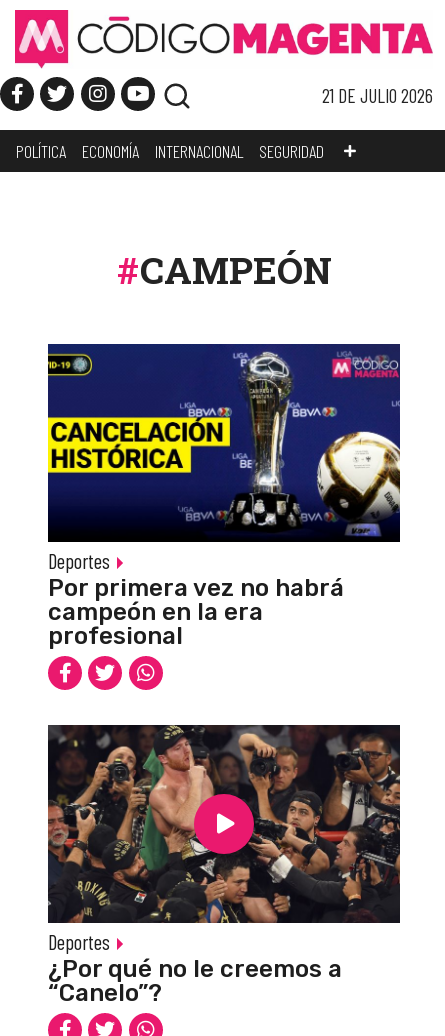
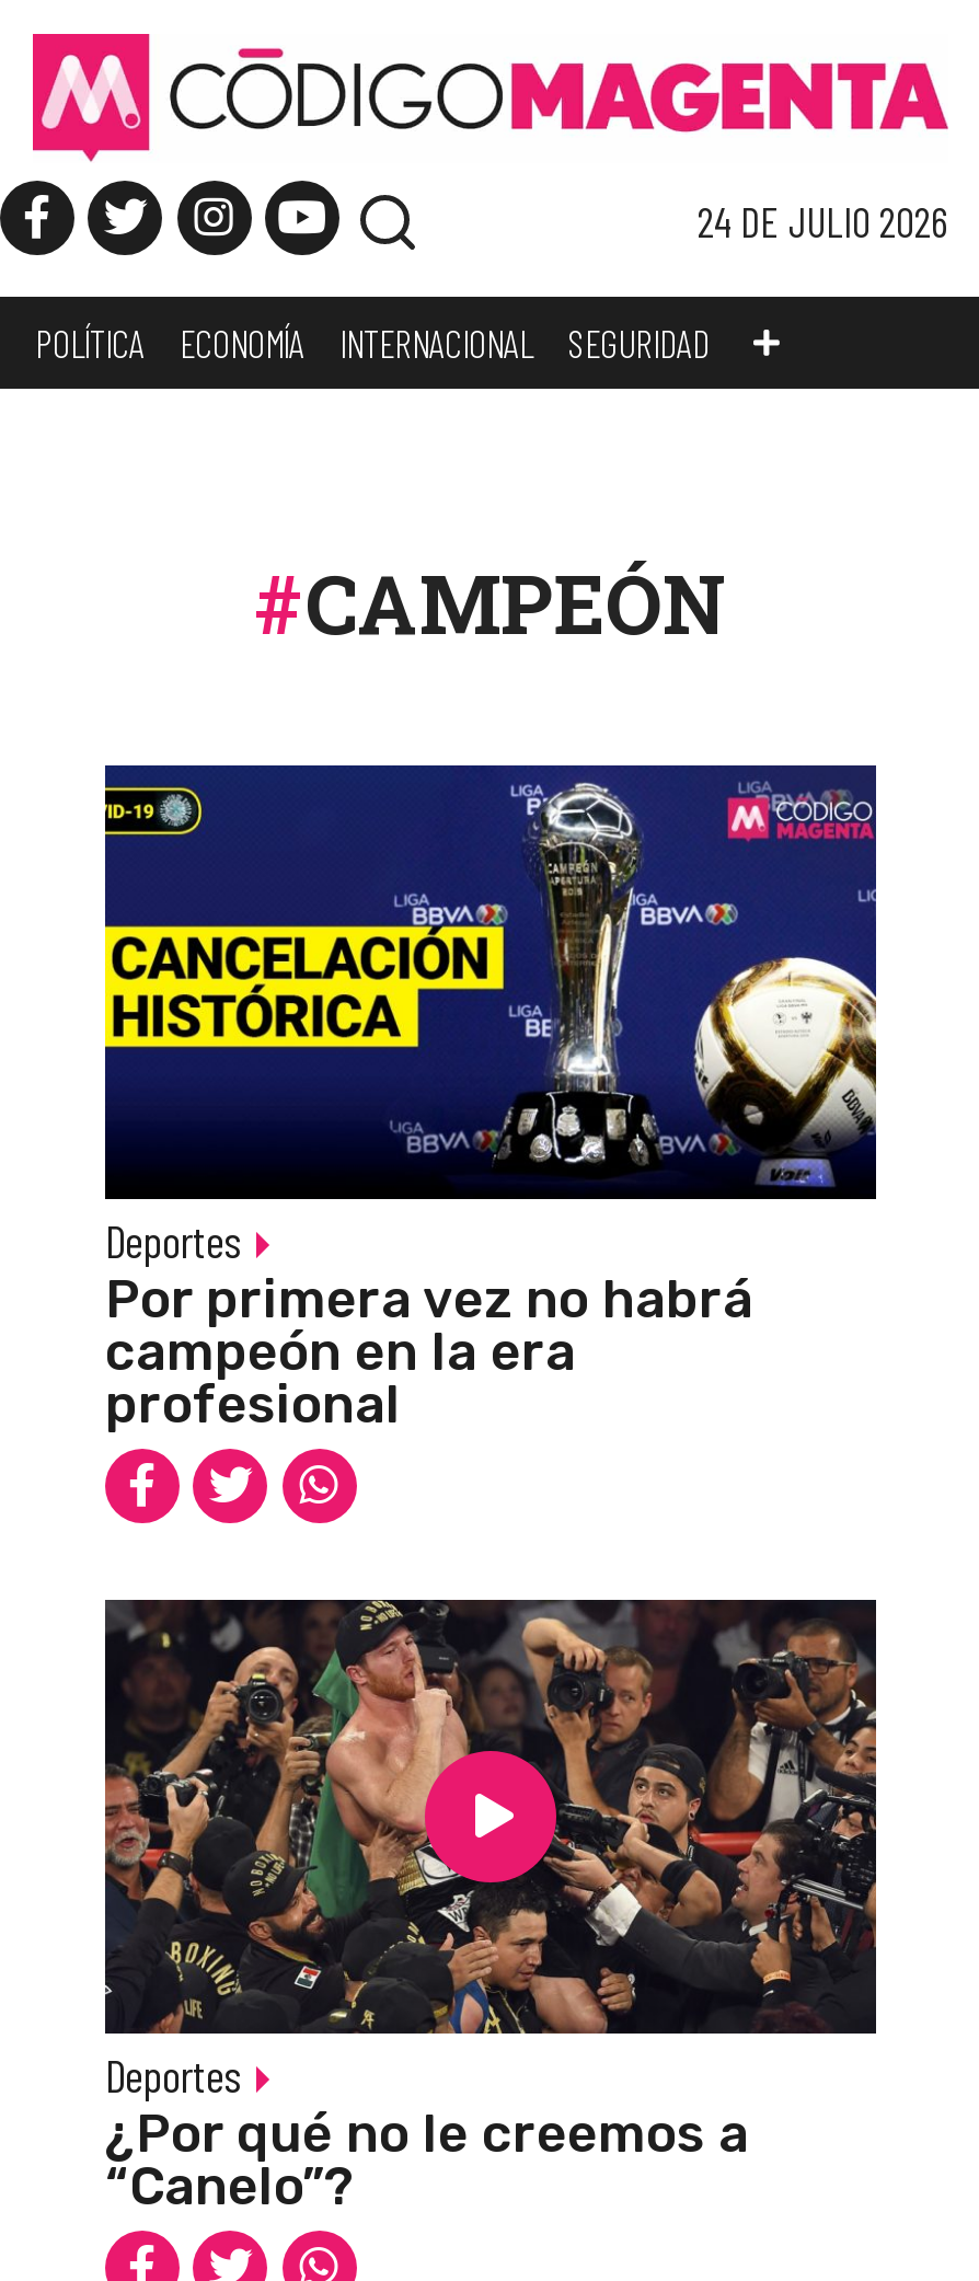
[322,84,433,107] 21 DE JULIO 2026 -> [696,196,948,246] 24 DE JULIO 2026

